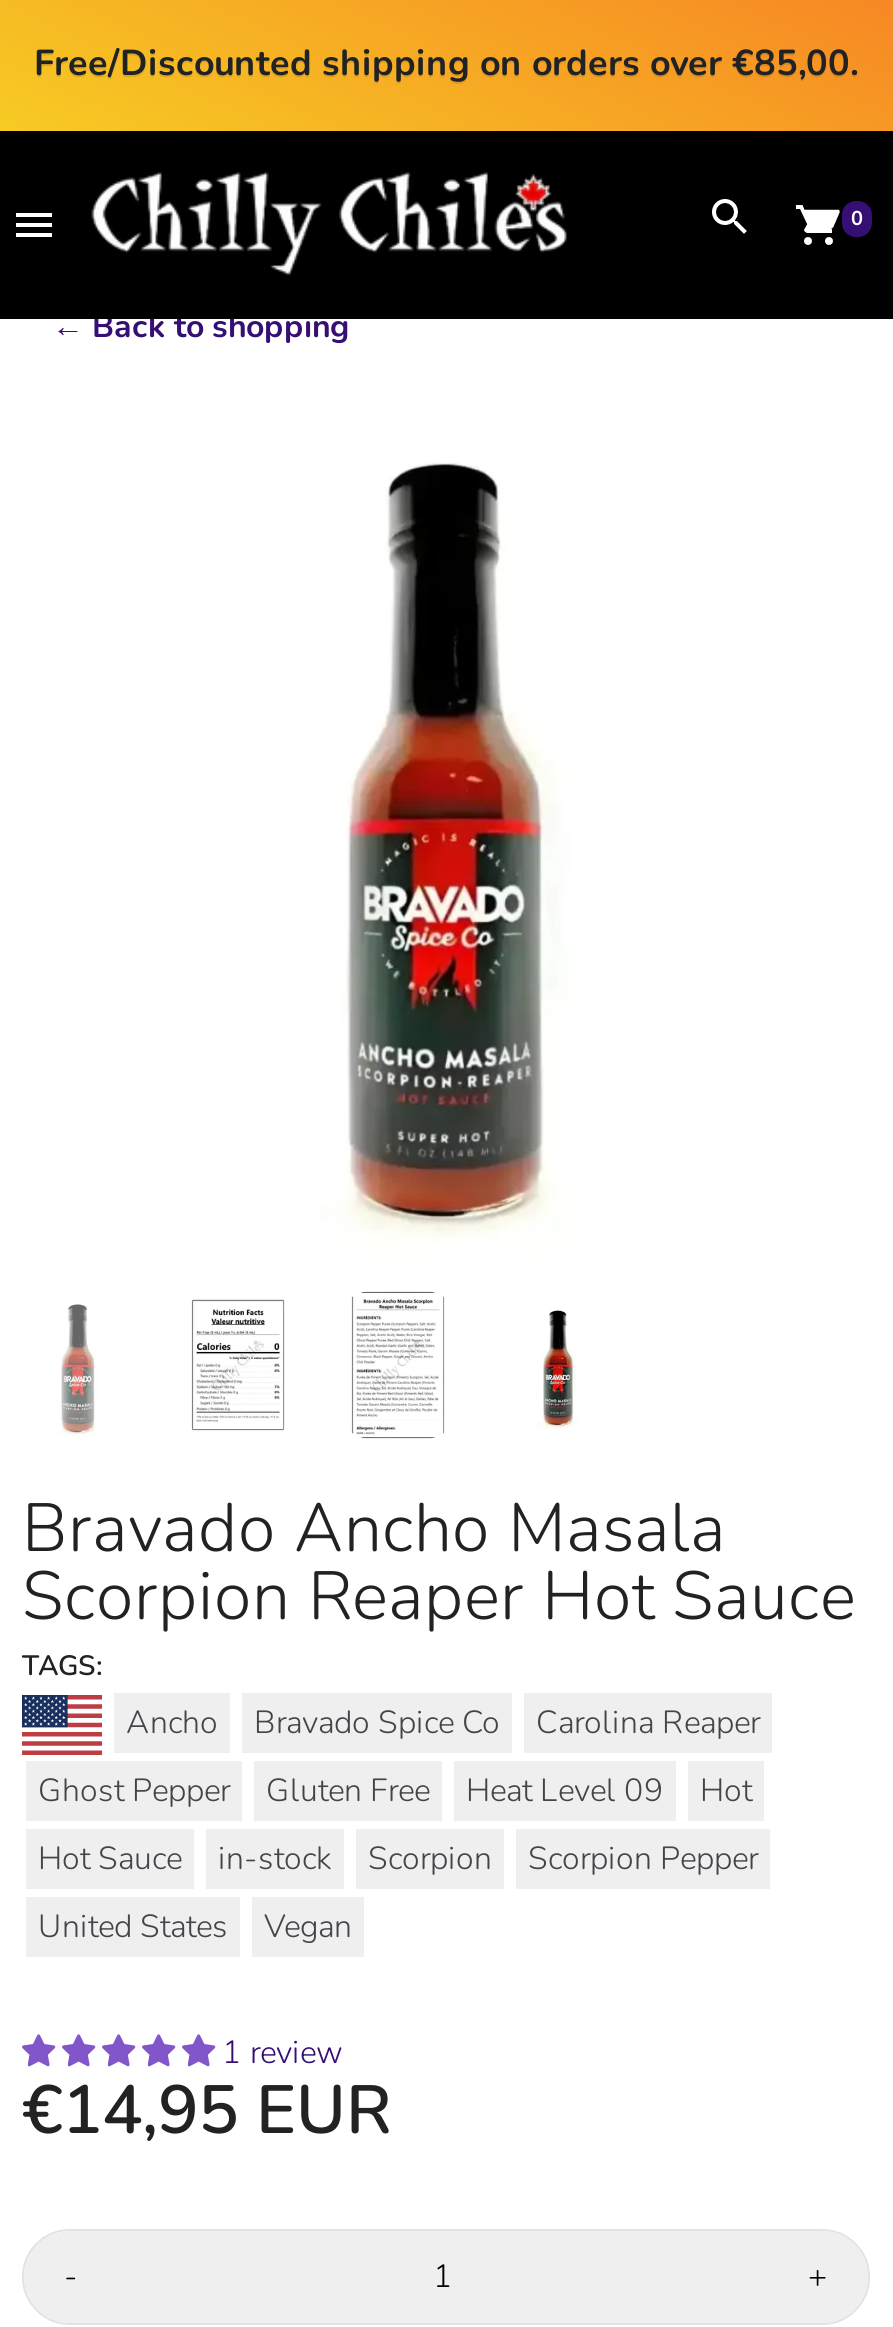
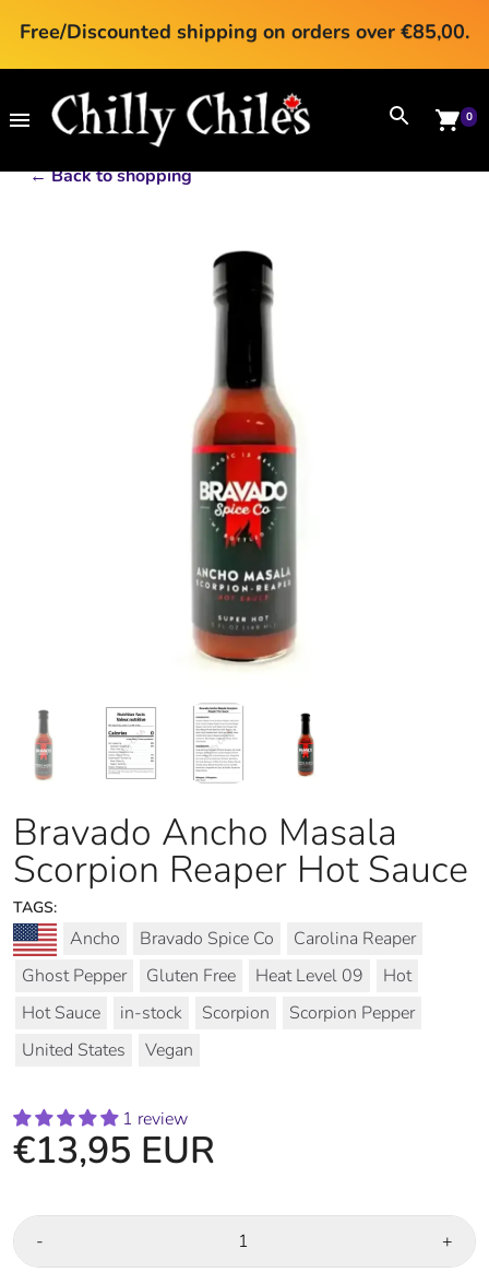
[22,2064,392,2156] €14,95 EUR -> [13,1125,215,1175] €13,95 EUR

